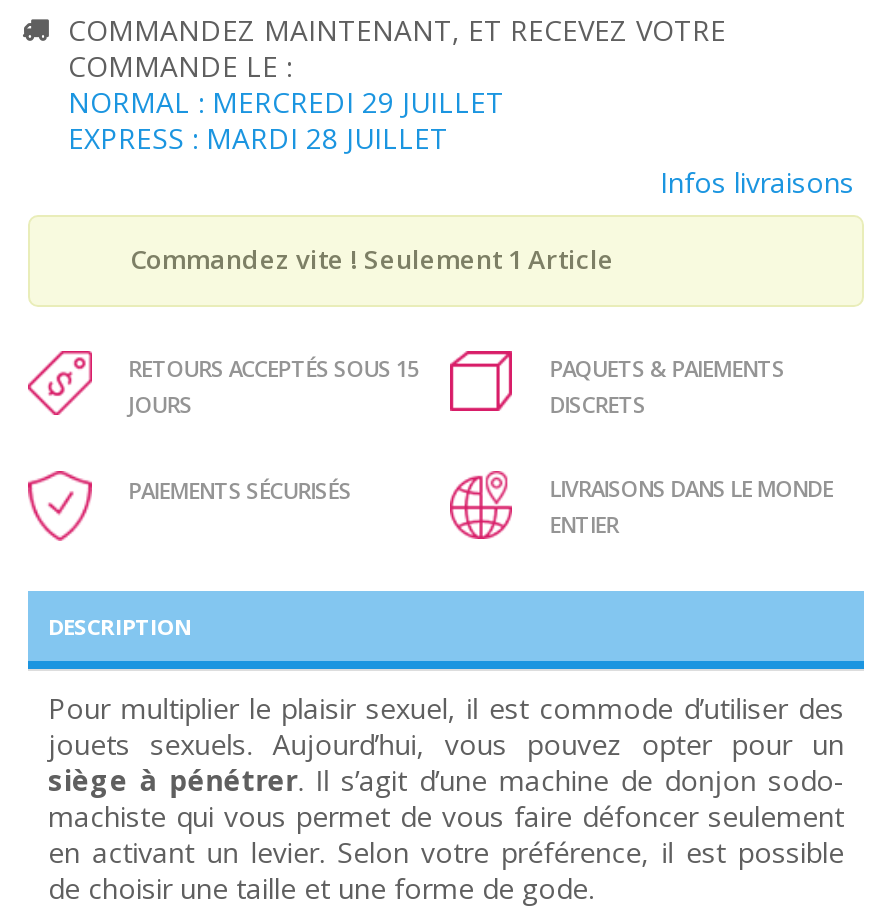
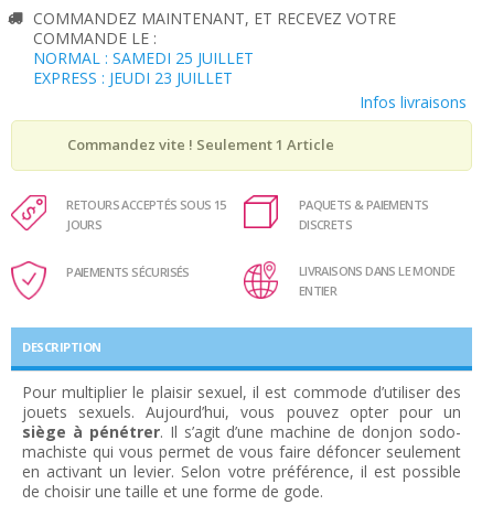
[68,83,504,121] NORMAL : MERCREDI 29 JUILLET -> [33,47,254,68] NORMAL : SAMEDI 25 JUILLET
[68,119,448,157] EXPRESS : MARDI 28 JUILLET -> [33,67,233,88] EXPRESS : JEUDI 23 JUILLET

